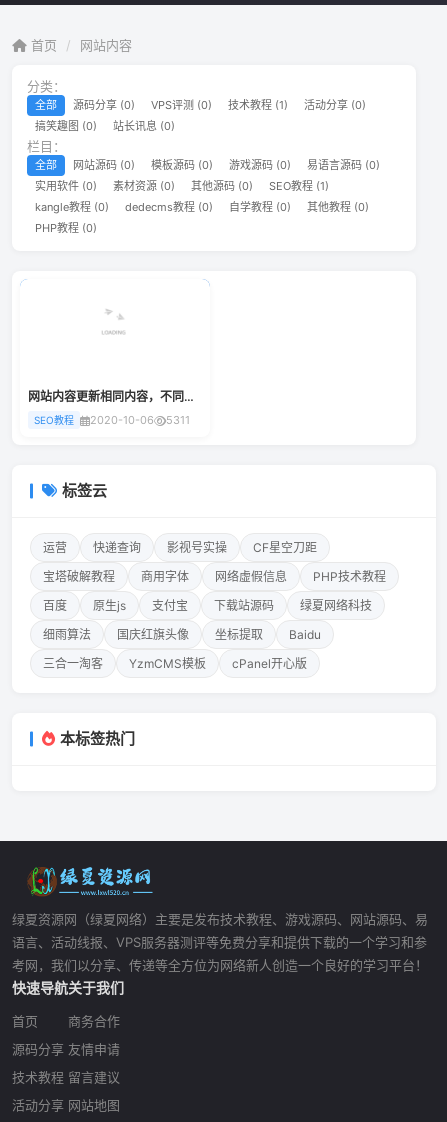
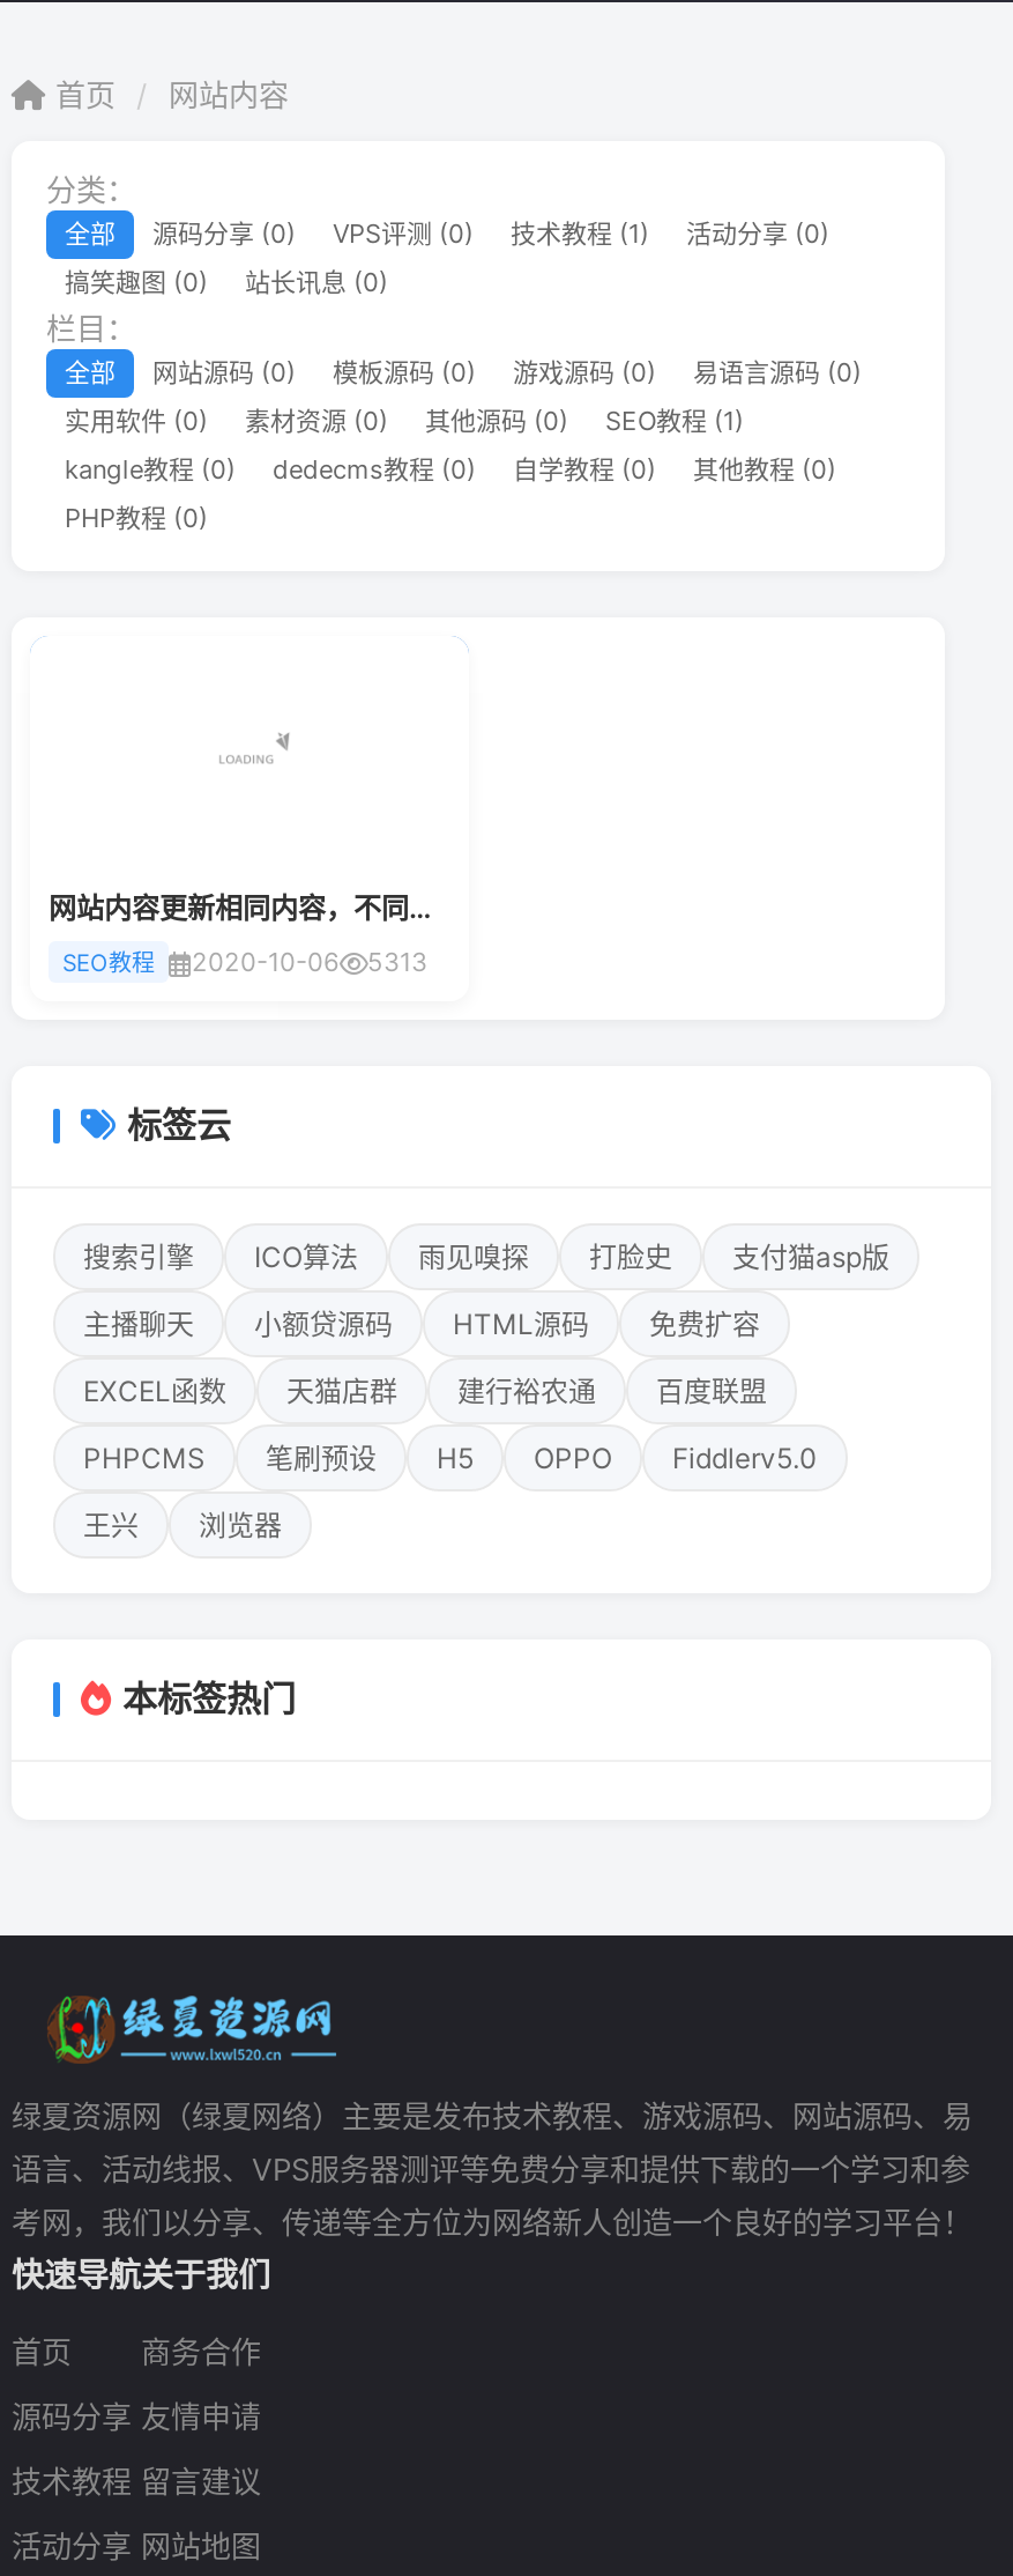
[34,412,190,426] SEO教程 2020-10-06 5311 -> [62,945,427,977] SEO教程 2020-10-06 5313
[43,540,317,555] 运营 | 快递查询 | 影视号实操 | CF星空刀距 -> [83,1239,889,1274] 搜索引擎 | ICO算法 | 雨见嗅探 | 打脸史 | 支付猫asp版
[43,569,386,584] 宝塔破解教程 | 商用字体 | 网络虚假信息 | PHP技术教程 -> [83,1306,760,1341] 主播聊天 | 小额贷源码 | HTML源码 | 免费扩容
[43,598,372,613] 百度 | 原生js | 支付宝 | 下载站源码 | 绿夏网络科技 -> [83,1374,767,1408] EXCEL函数 | 天猫店群 | 建行裕农通 | 百度联盟
[43,627,321,642] 细雨算法 | 国庆红旗头像 | 坐标提取 | Baidu -> [83,1441,818,1475] PHPCMS | 笔刷预设 | H5 | OPPO | Fiddlerv5.0
[43,656,307,671] 三合一淘客 | YzmCMS模板 | cPanel开心版 -> [83,1508,282,1542] 王兴 | 浏览器

